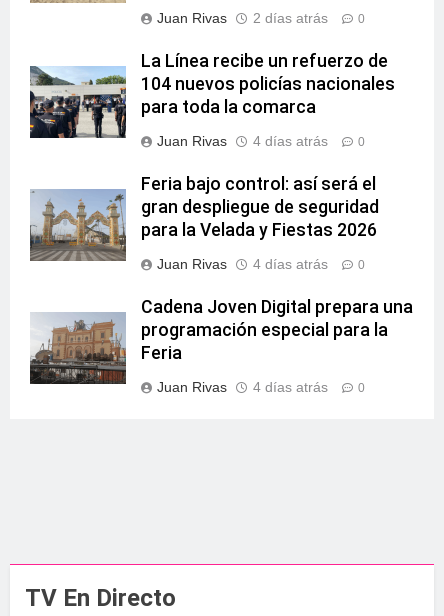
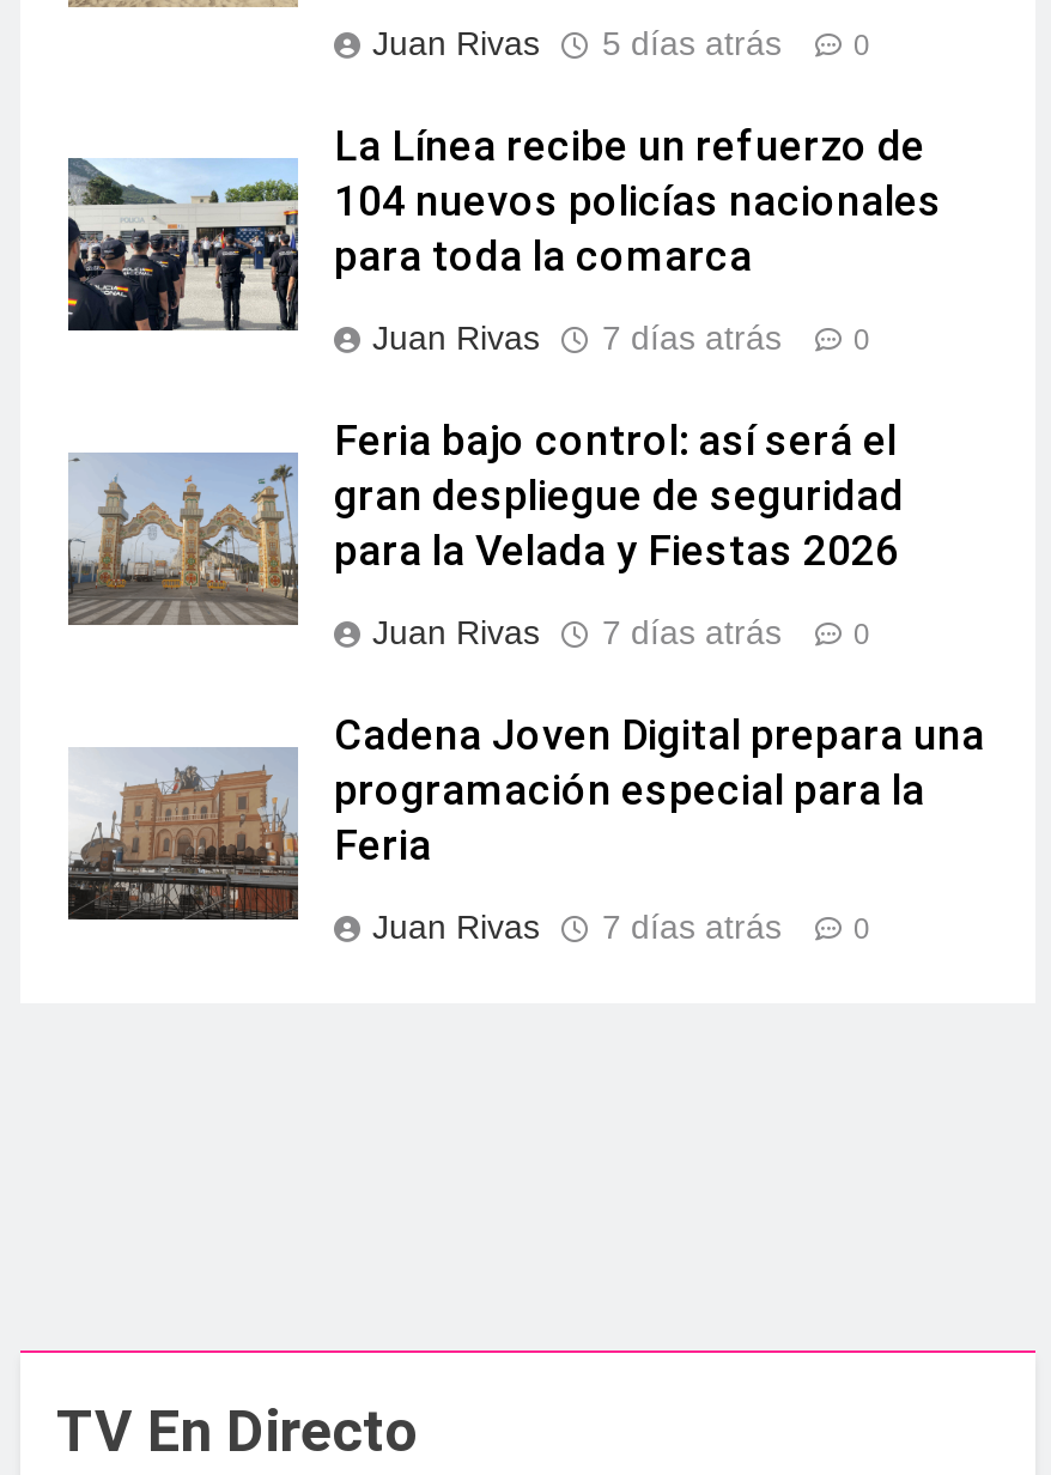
[157,10,328,26] Juan Rivas 2 días atrás -> [372,25,782,63] Juan Rivas 5 días atrás
[157,133,328,149] Juan Rivas 4 días atrás -> [372,319,782,357] Juan Rivas 7 días atrás
[157,256,328,272] Juan Rivas 4 días atrás -> [372,614,782,652] Juan Rivas 7 días atrás
[157,379,328,395] Juan Rivas 4 días atrás -> [372,908,782,947] Juan Rivas 7 días atrás

